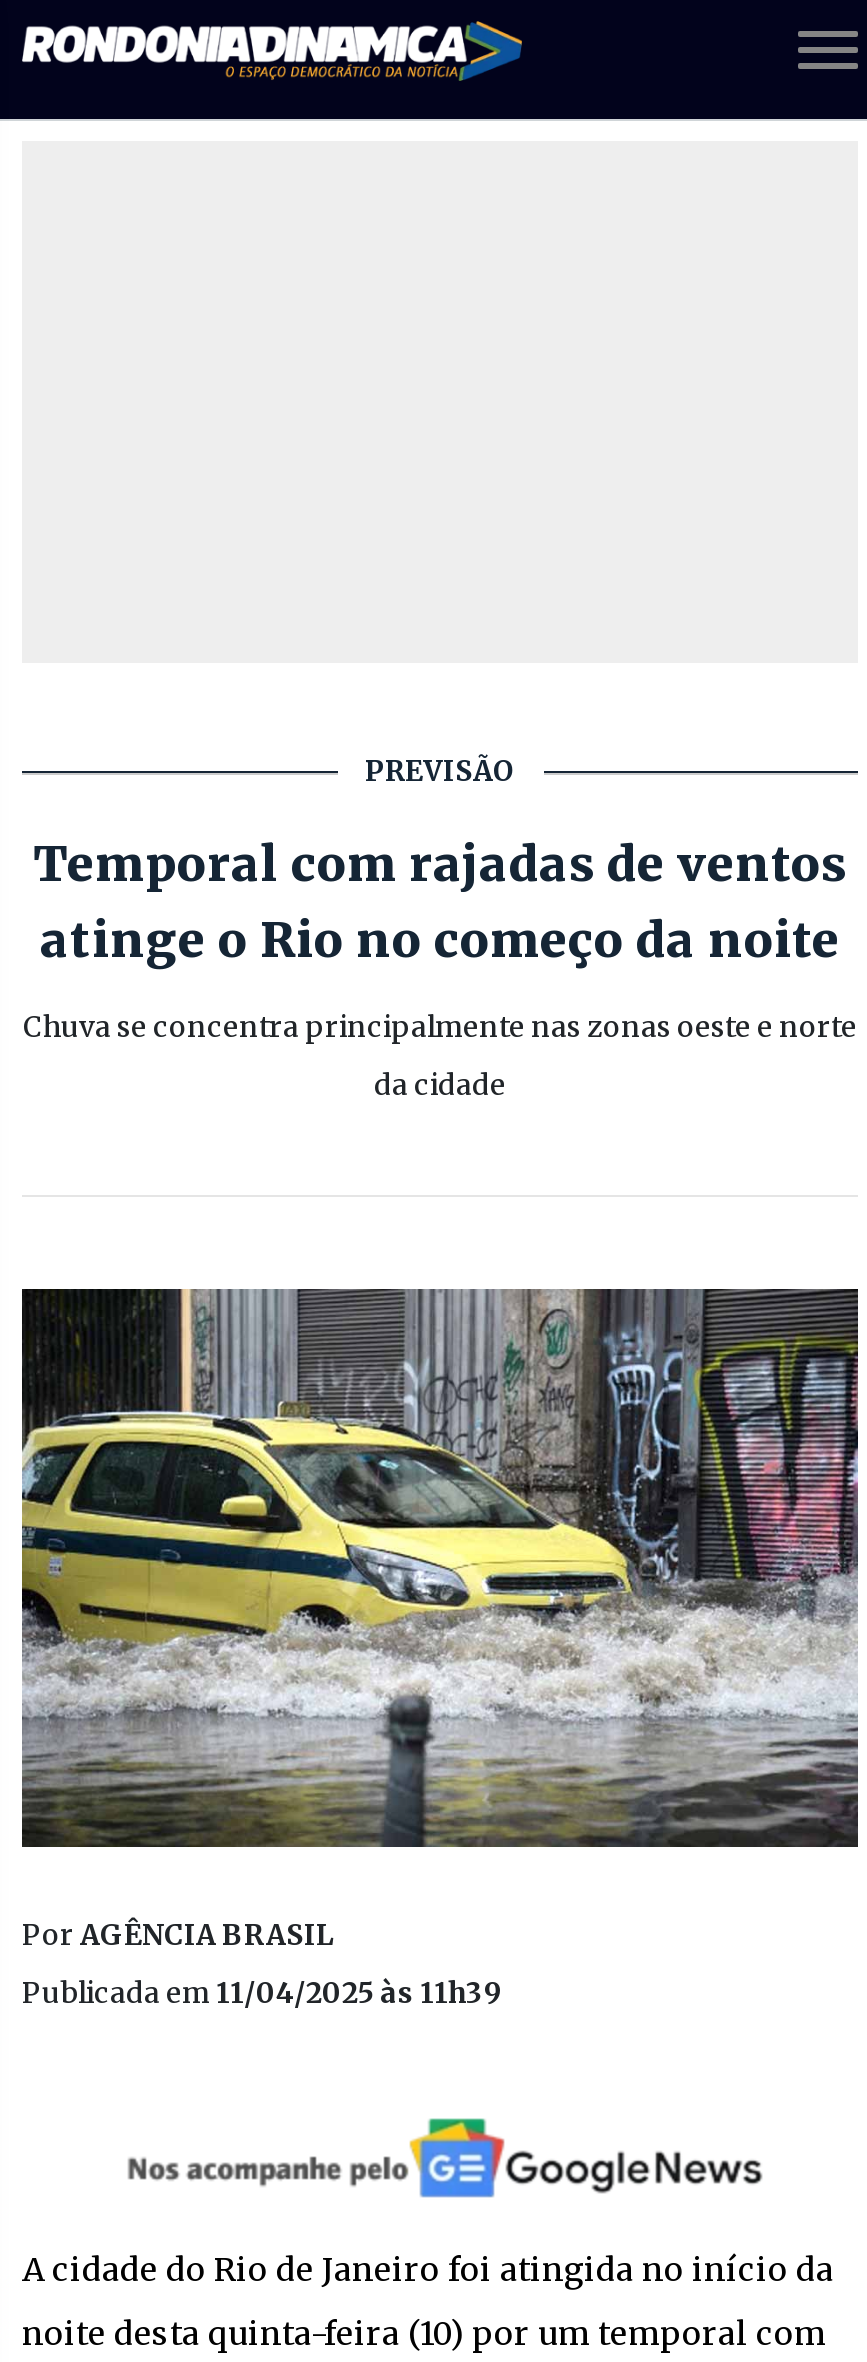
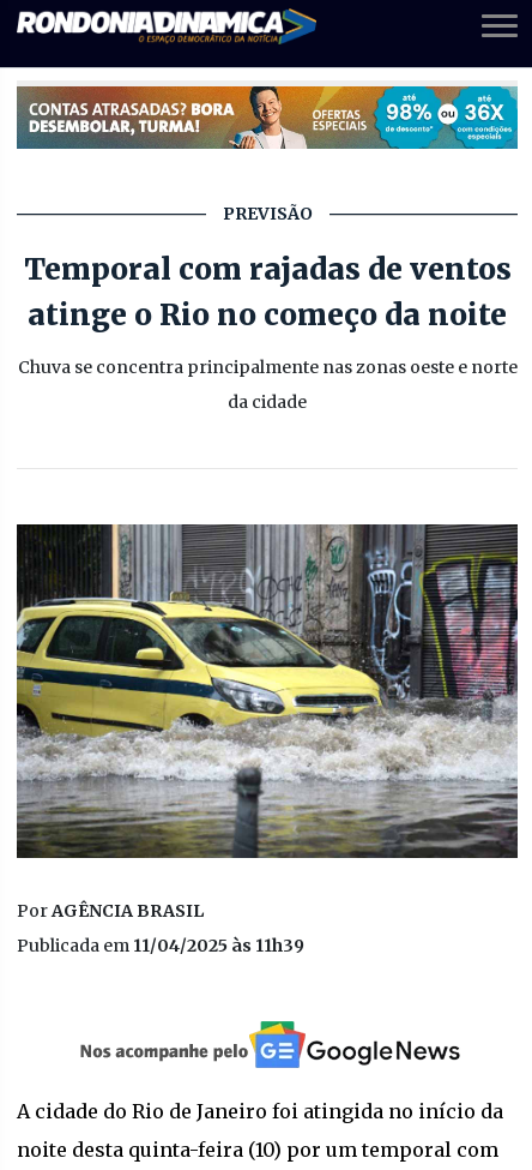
none -> [16,85,519,150] [image]

